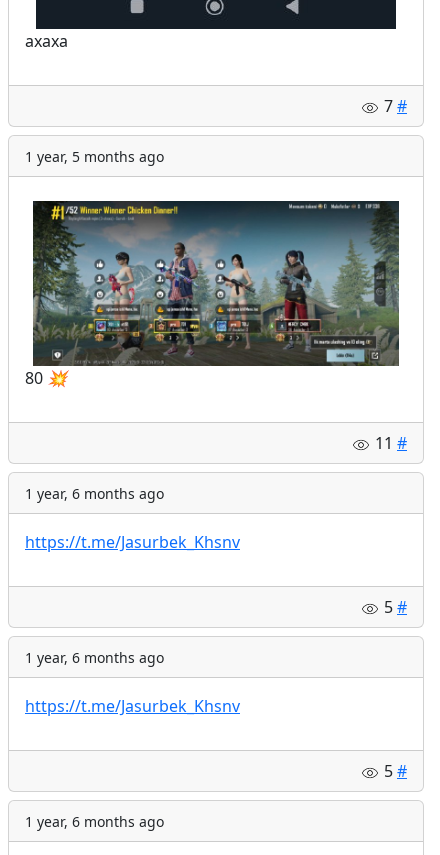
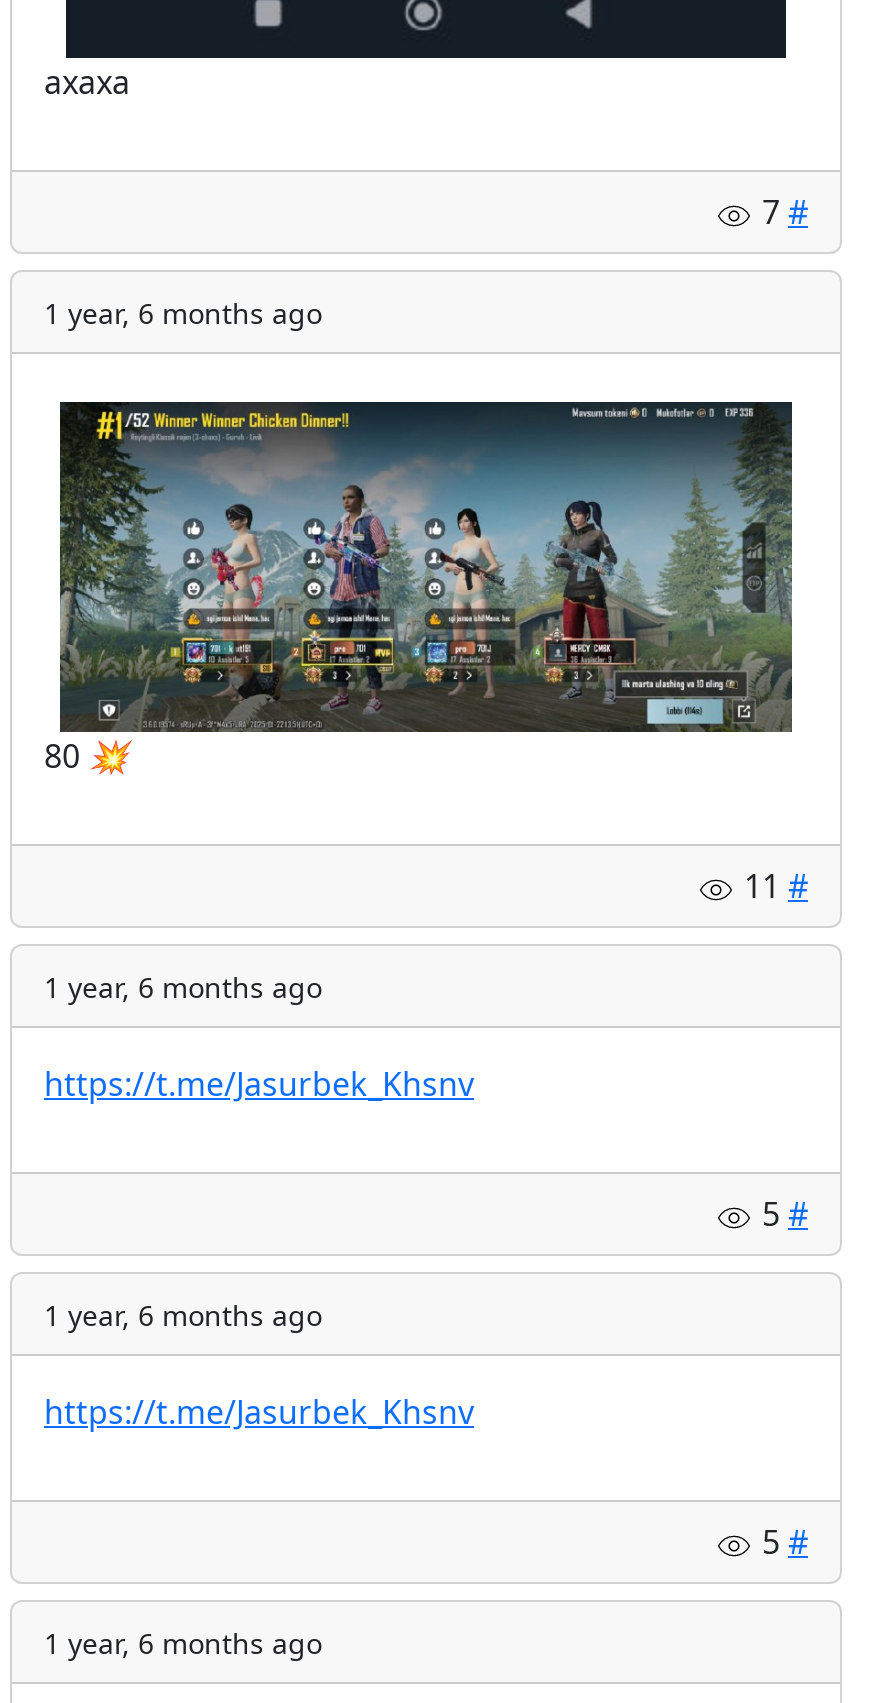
[25,147,164,166] 1 year, 5 months ago -> [44,295,322,333] 1 year, 6 months ago

